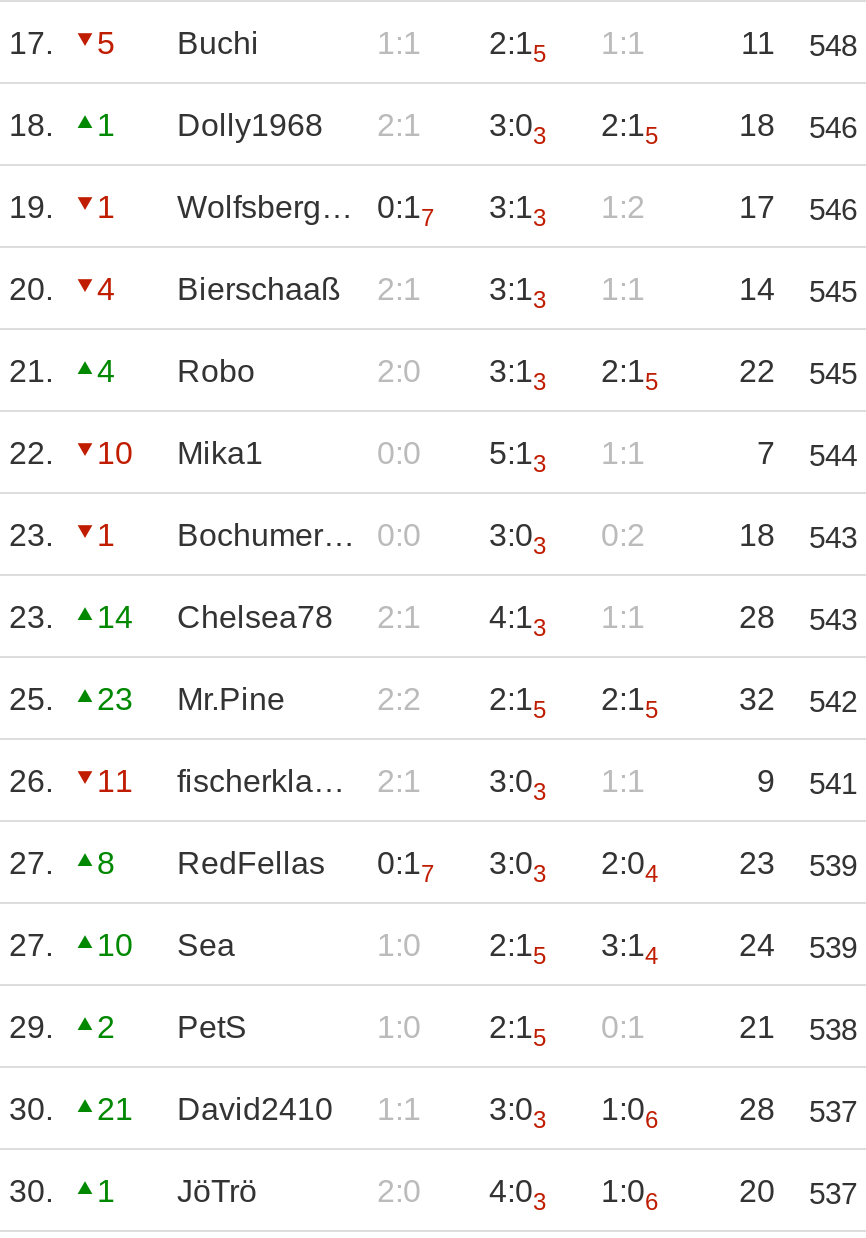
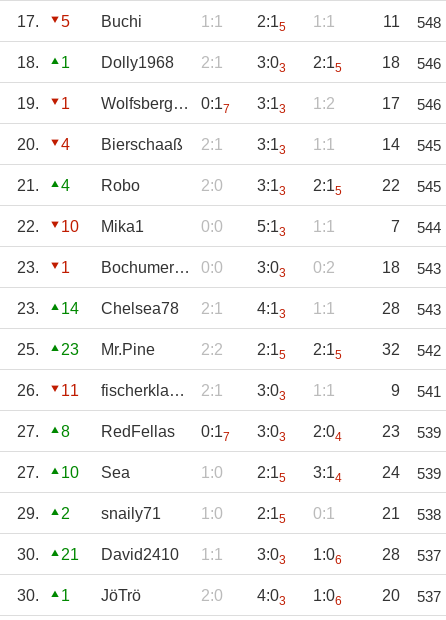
[177,1011,247,1045] PetS -> [101,505,161,522] snaily71

